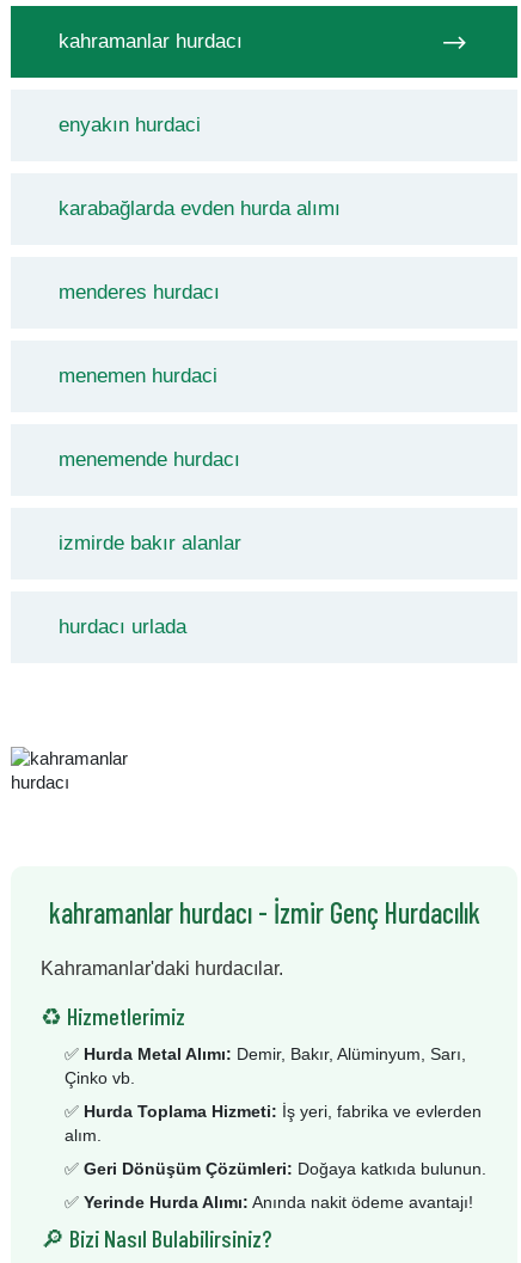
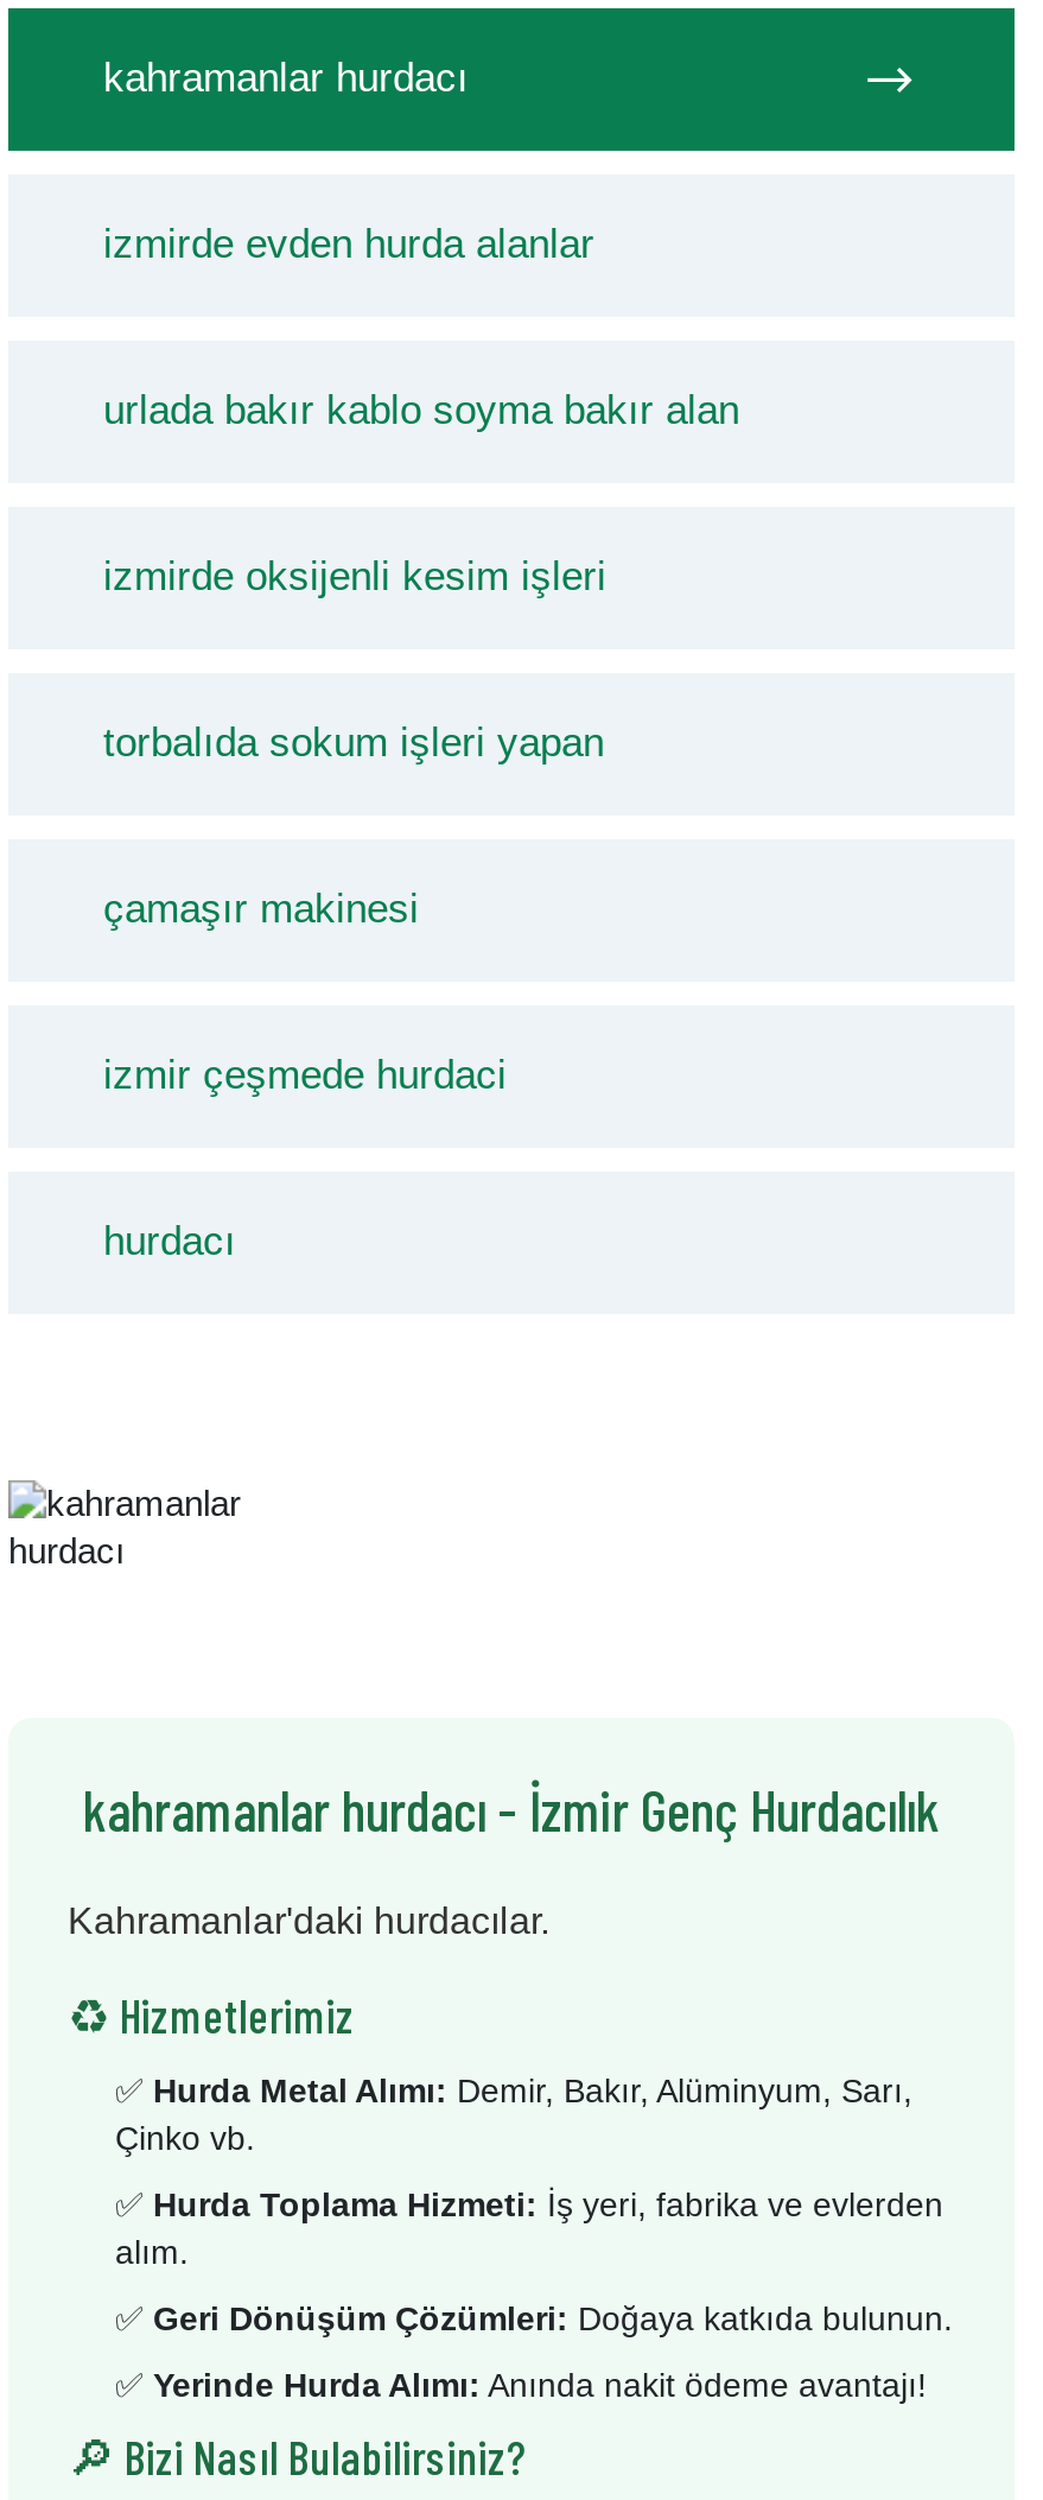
[59,114,201,136] enyakın hurdaci -> [103,222,594,267] izmirde evden hurda alanlar
[59,197,341,220] karabağlarda evden hurda alımı -> [103,388,739,433] urlada bakır kablo soyma bakır alan
[59,281,220,304] menderes hurdacı -> [103,554,606,599] izmirde oksijenli kesim işleri
[59,364,217,387] menemen hurdaci -> [103,721,604,766] torbalıda sokum işleri yapan
[59,448,240,471] menemende hurdacı -> [103,887,419,932] çamaşır makinesi
[59,532,241,554] izmirde bakır alanlar -> [103,1053,507,1098] izmir çeşmede hurdaci
[59,615,186,638] hurdacı urlada -> [103,1219,236,1264] hurdacı

